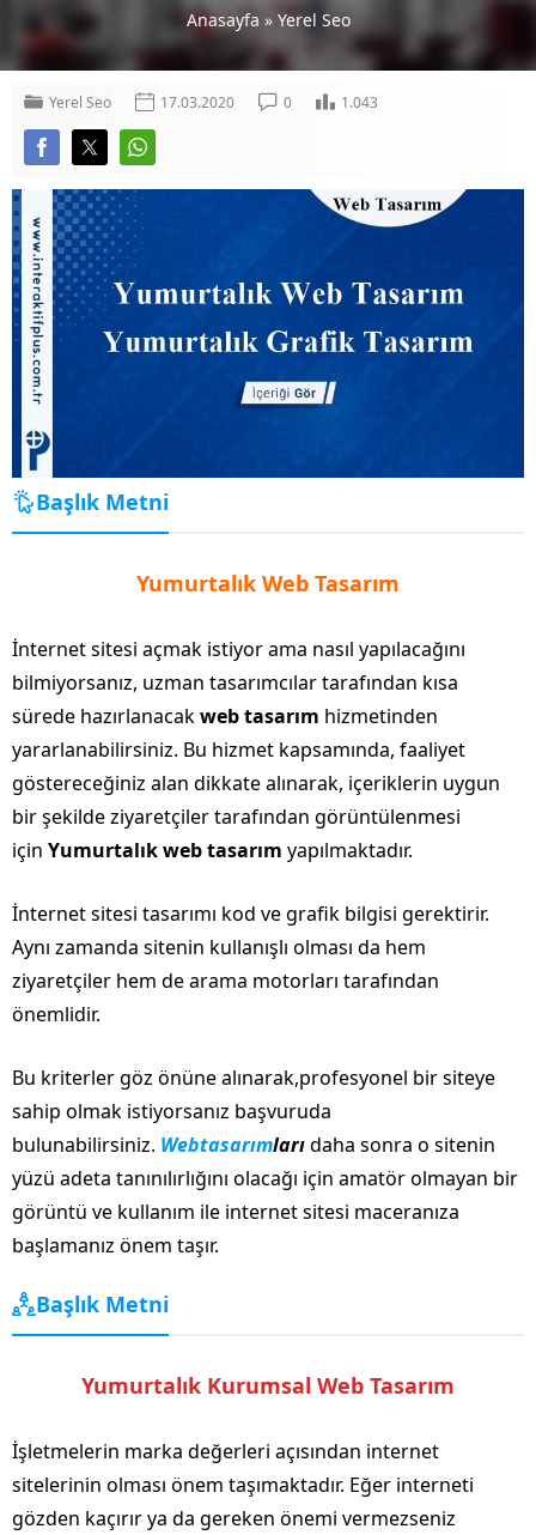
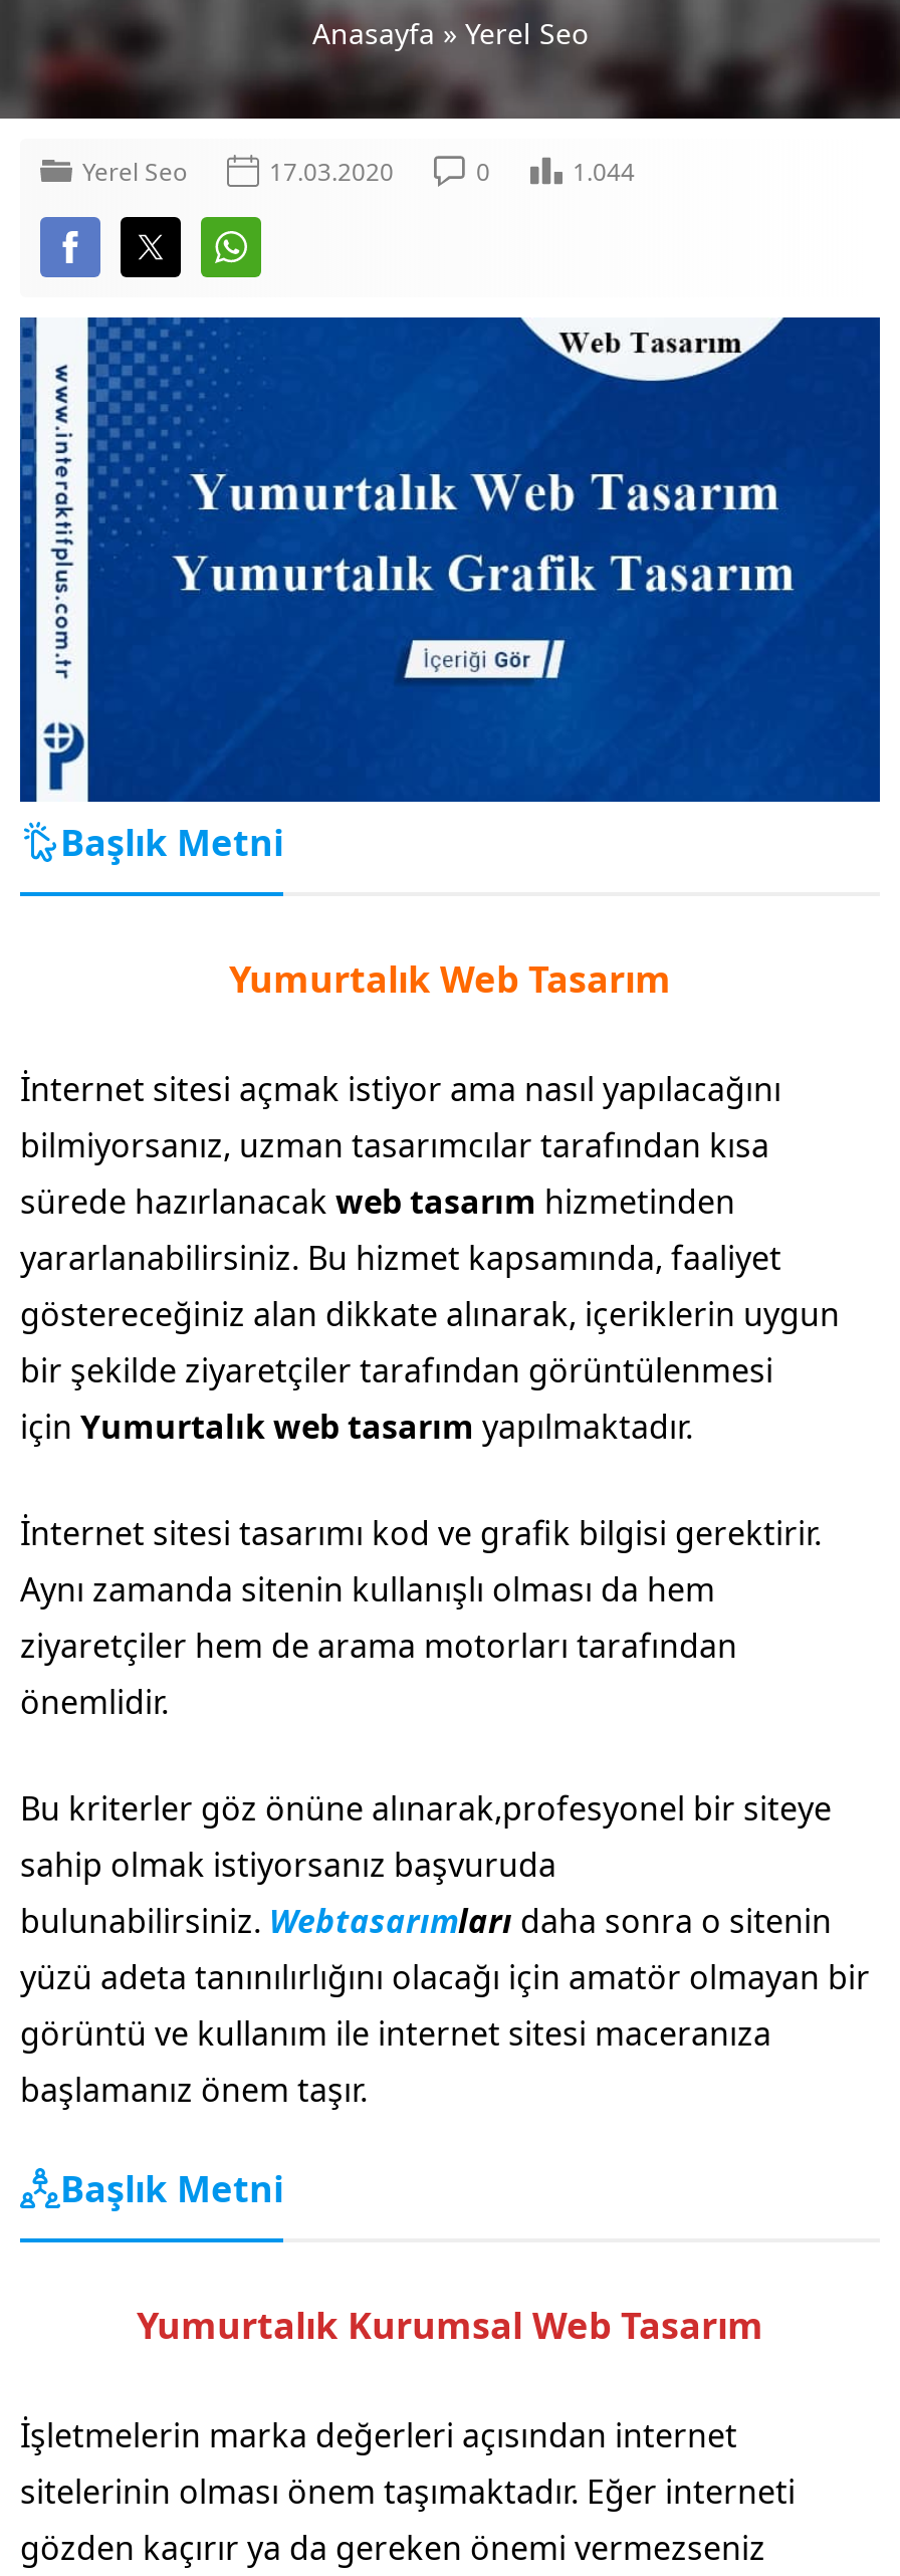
[341,92,378,113] 1.043 -> [573,155,635,189] 1.044

